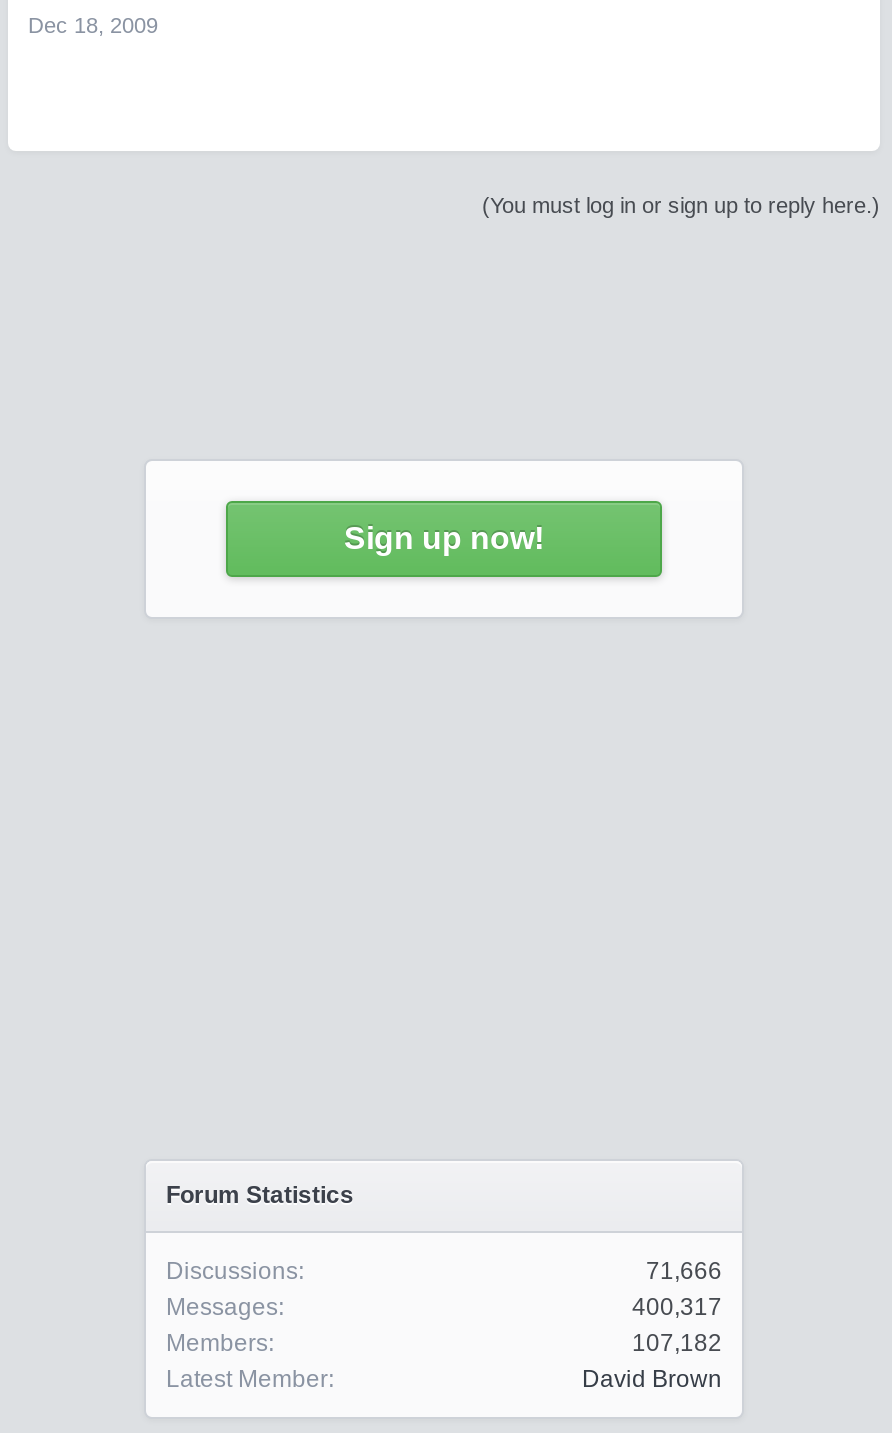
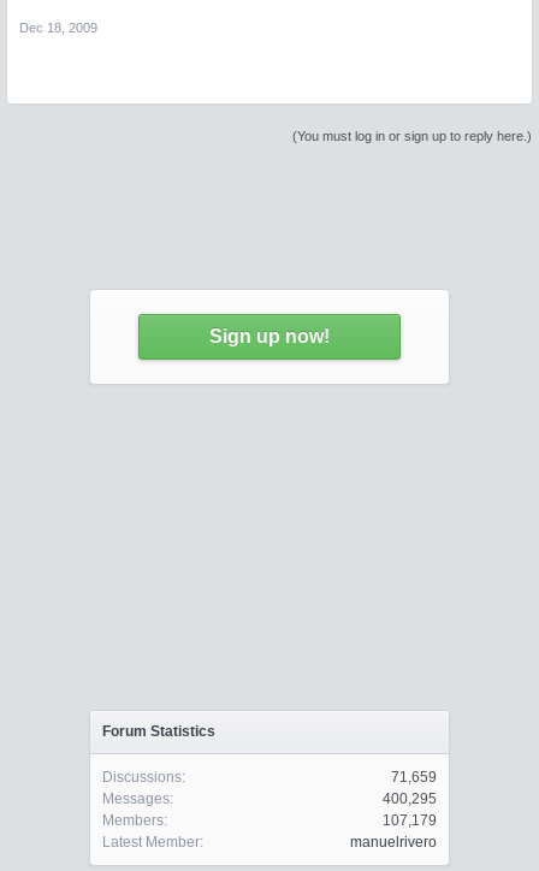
[646,1257,722,1285] 71,666 -> [391,769,437,786] 71,659
[632,1293,722,1321] 400,317 -> [383,790,437,807] 400,295
[632,1329,722,1357] 107,182 -> [383,812,437,829] 107,179
[582,1365,722,1393] David Brown -> [350,834,437,851] manuelrivero

